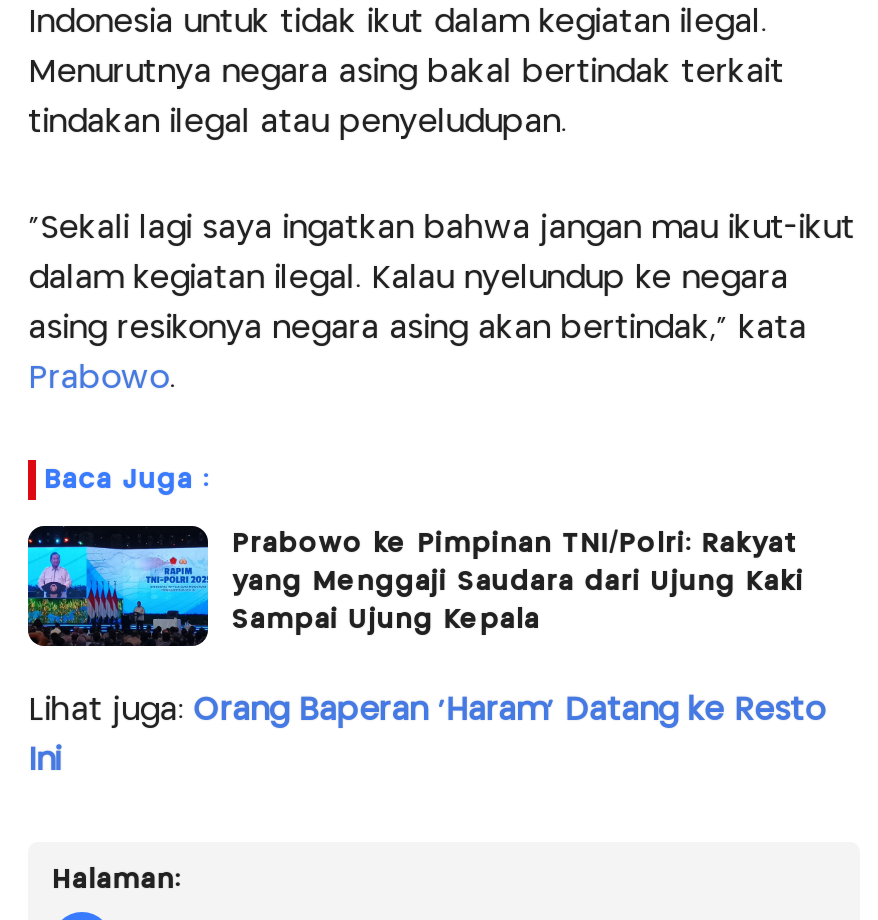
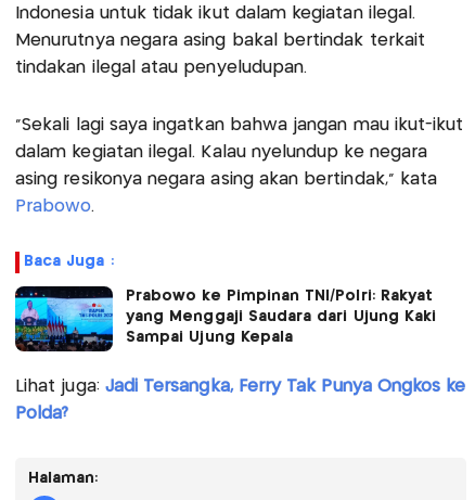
[28,696,824,726] Lihat juga: Orang Baperan 'Haram' Datang ke Resto -> [15,379,466,395] Lihat juga: Jadi Tersangka, Ferry Tak Punya Ongkos ke
[28,746,60,776] Ini -> [15,406,69,422] Polda?

